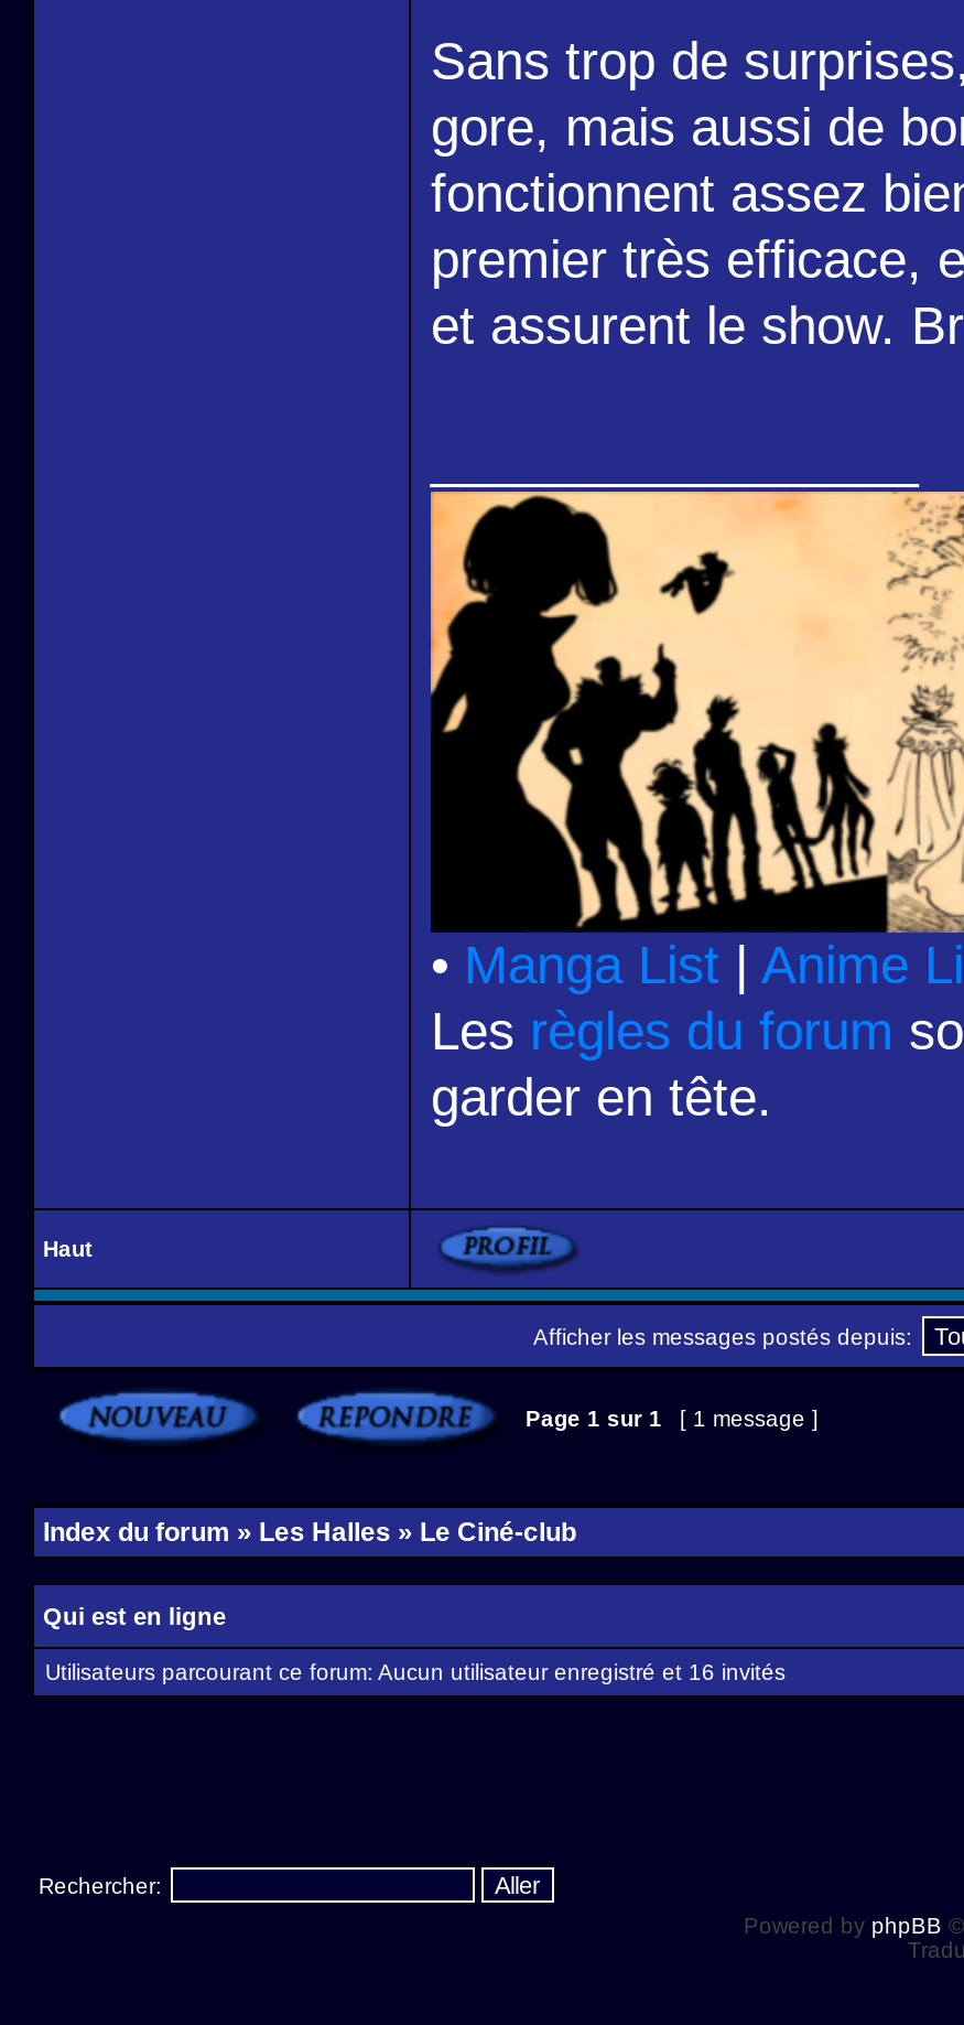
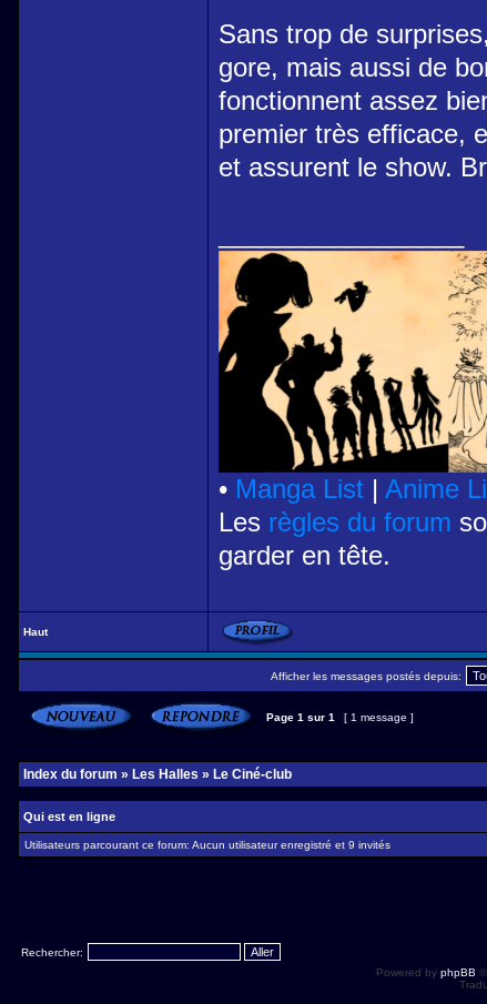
[45,1660,786,1684] Utilisateurs parcourant ce forum: Aucun utilisateur enregistré et 16 invités -> [24,839,390,851] Utilisateurs parcourant ce forum: Aucun utilisateur enregistré et 9 invités

